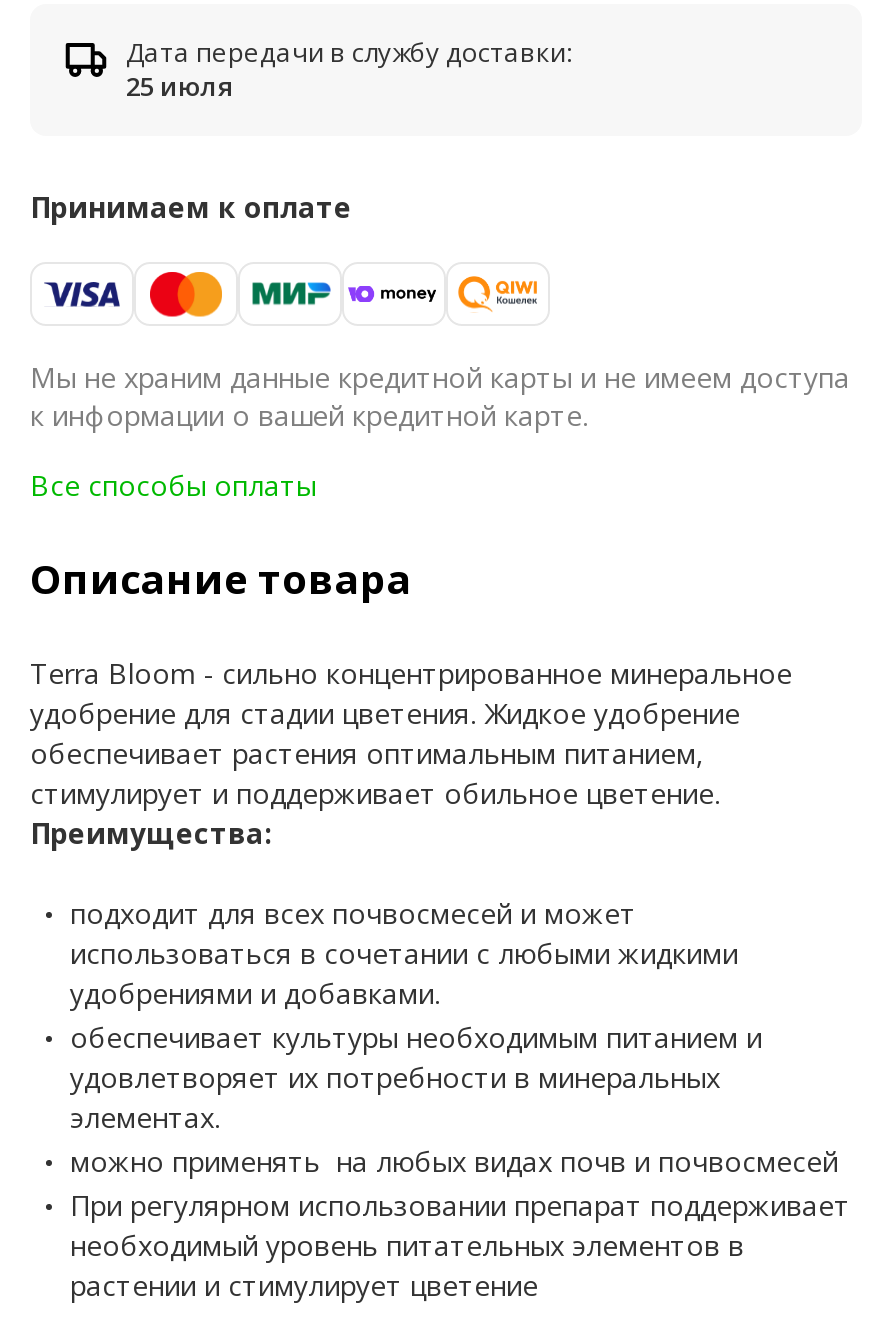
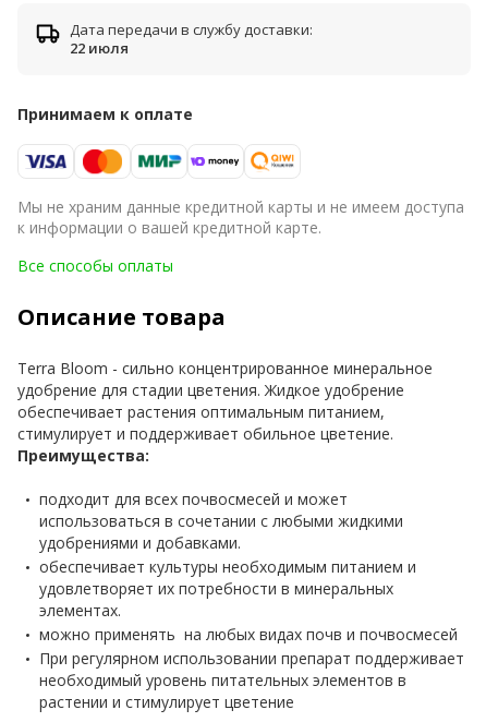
[126,68,234,104] 25 июля -> [70,38,129,58] 22 июля

